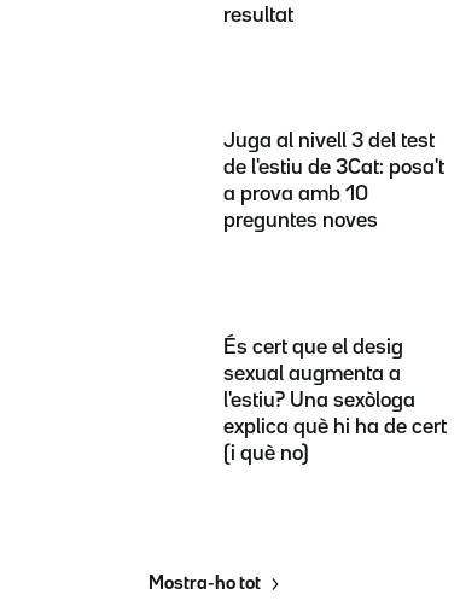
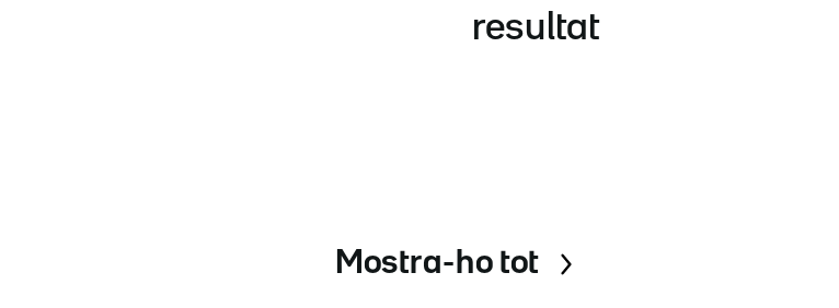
[223,132,444,231] Juga al nivell 3 del test | de l'estiu de 3Cat: posa't | a prova amb 10 | preguntes noves -> none
[223,338,447,463] És cert que el desig | sexual augmenta a | l'estiu? Una sexòloga | explica què hi ha de cert | (i què no) -> none

